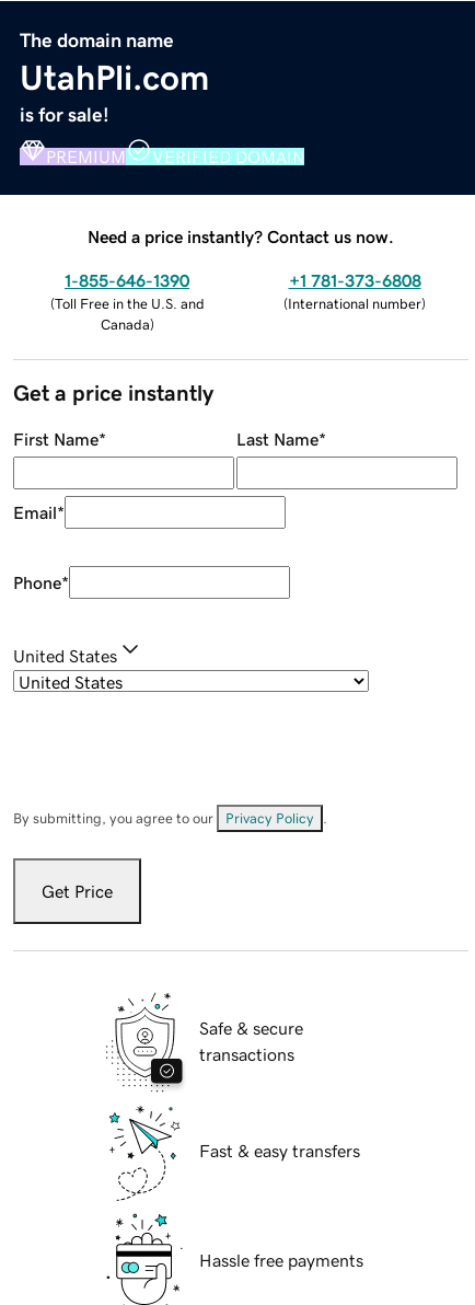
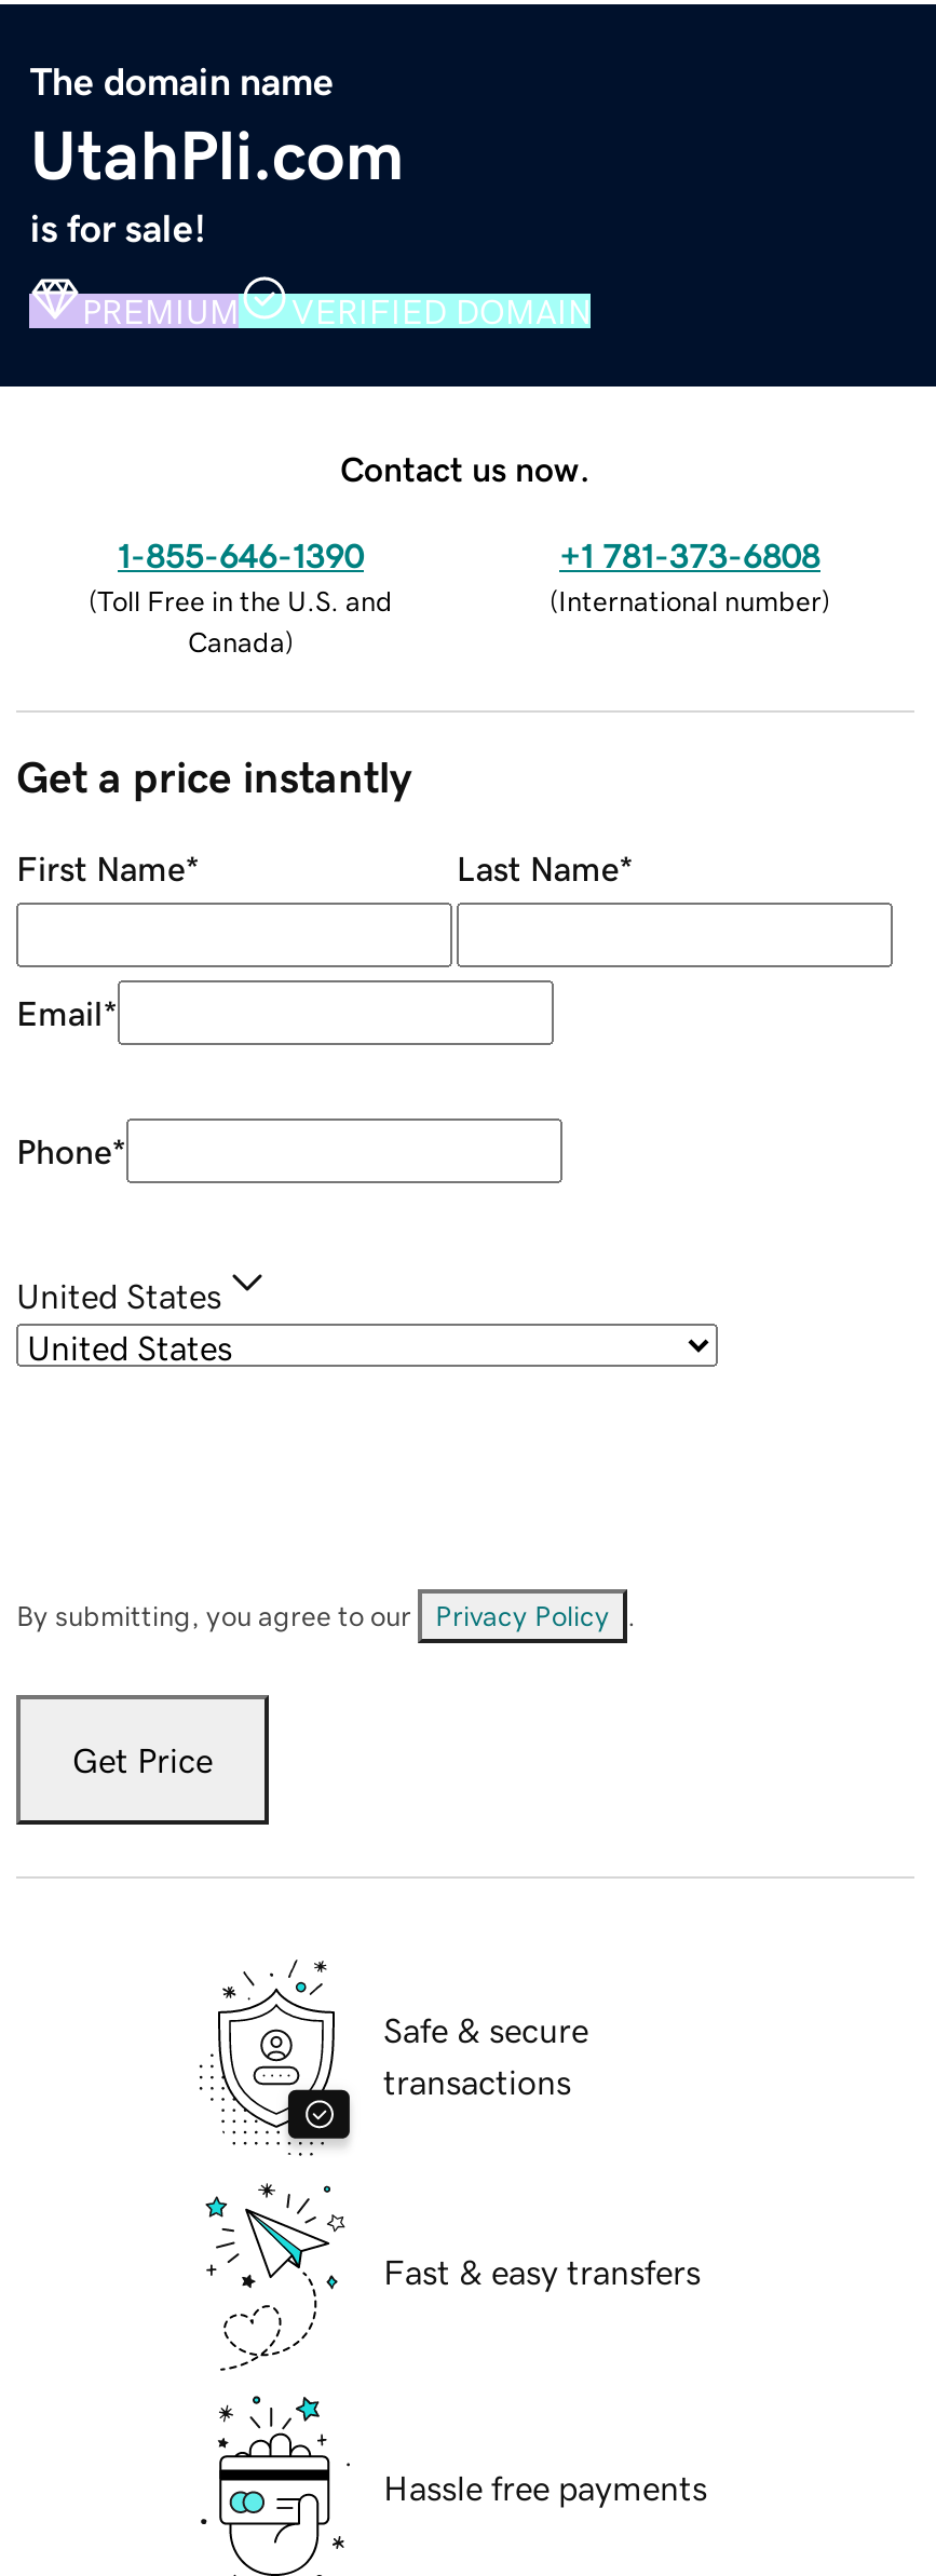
[88,227,394,245] Need a price instantly? Contact us now. -> [340,450,591,485] Contact us now.

